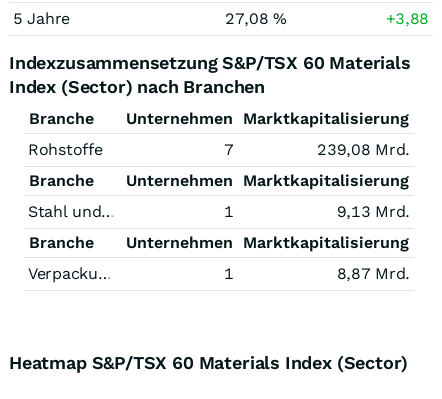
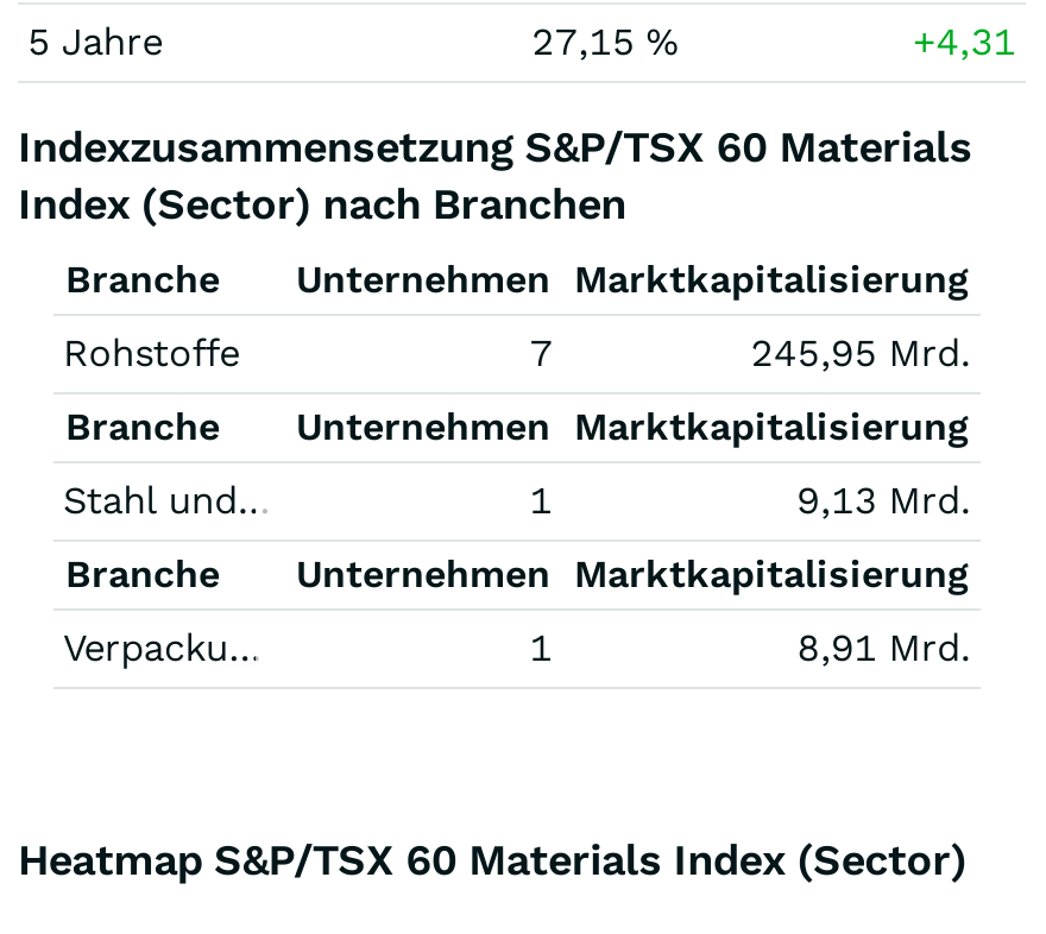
[225,9,287,28] 27,08 % -> [532,19,679,64] 27,15 %
[385,9,429,28] +3,88 -> [913,19,1016,64] +4,31
[317,140,410,159] 239,08 Mrd. -> [751,330,971,376] 245,95 Mrd.
[337,264,410,283] 8,87 Mrd. -> [797,625,971,670] 8,91 Mrd.

